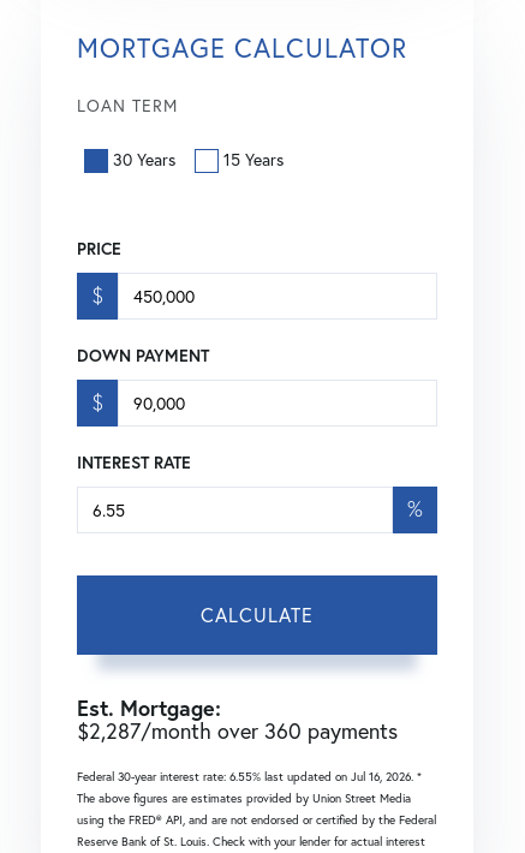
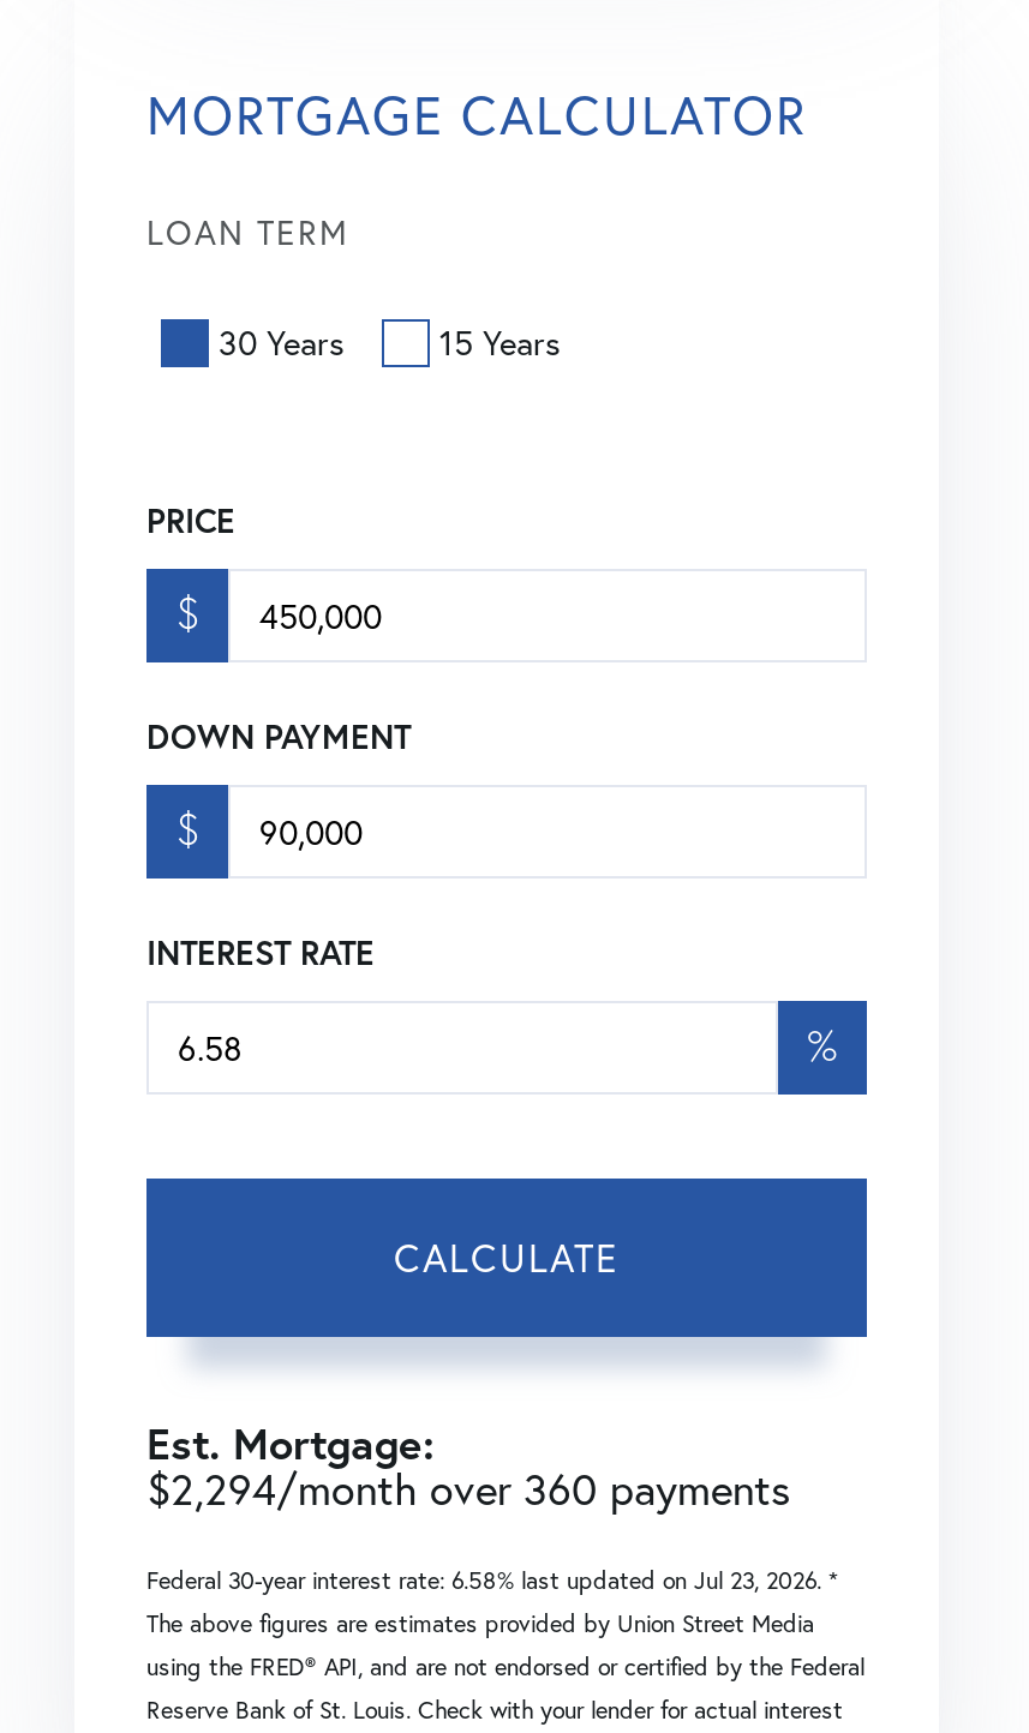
[77,718,398,745] $2,287/month over 360 payments -> [146,1460,790,1518] $2,294/month over 360 payments
[77,769,422,785] Federal 30-year interest rate: 6.55% last updated on Jul 16, 2026. * -> [146,1566,838,1597] Federal 30-year interest rate: 6.58% last updated on Jul 23, 2026. *

